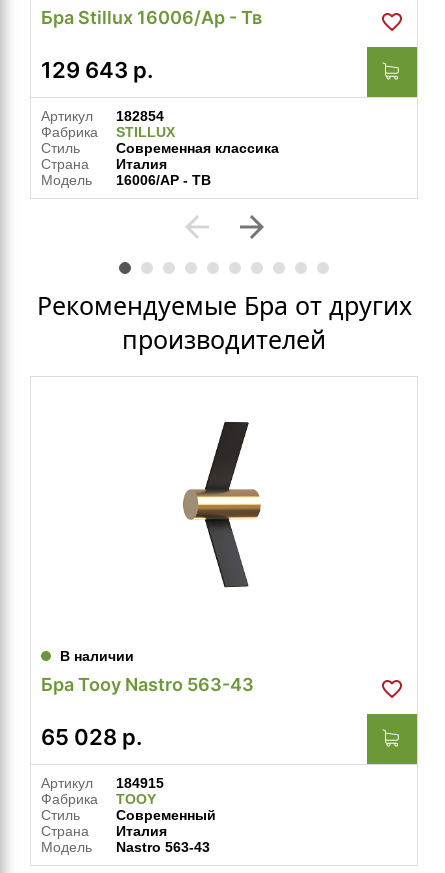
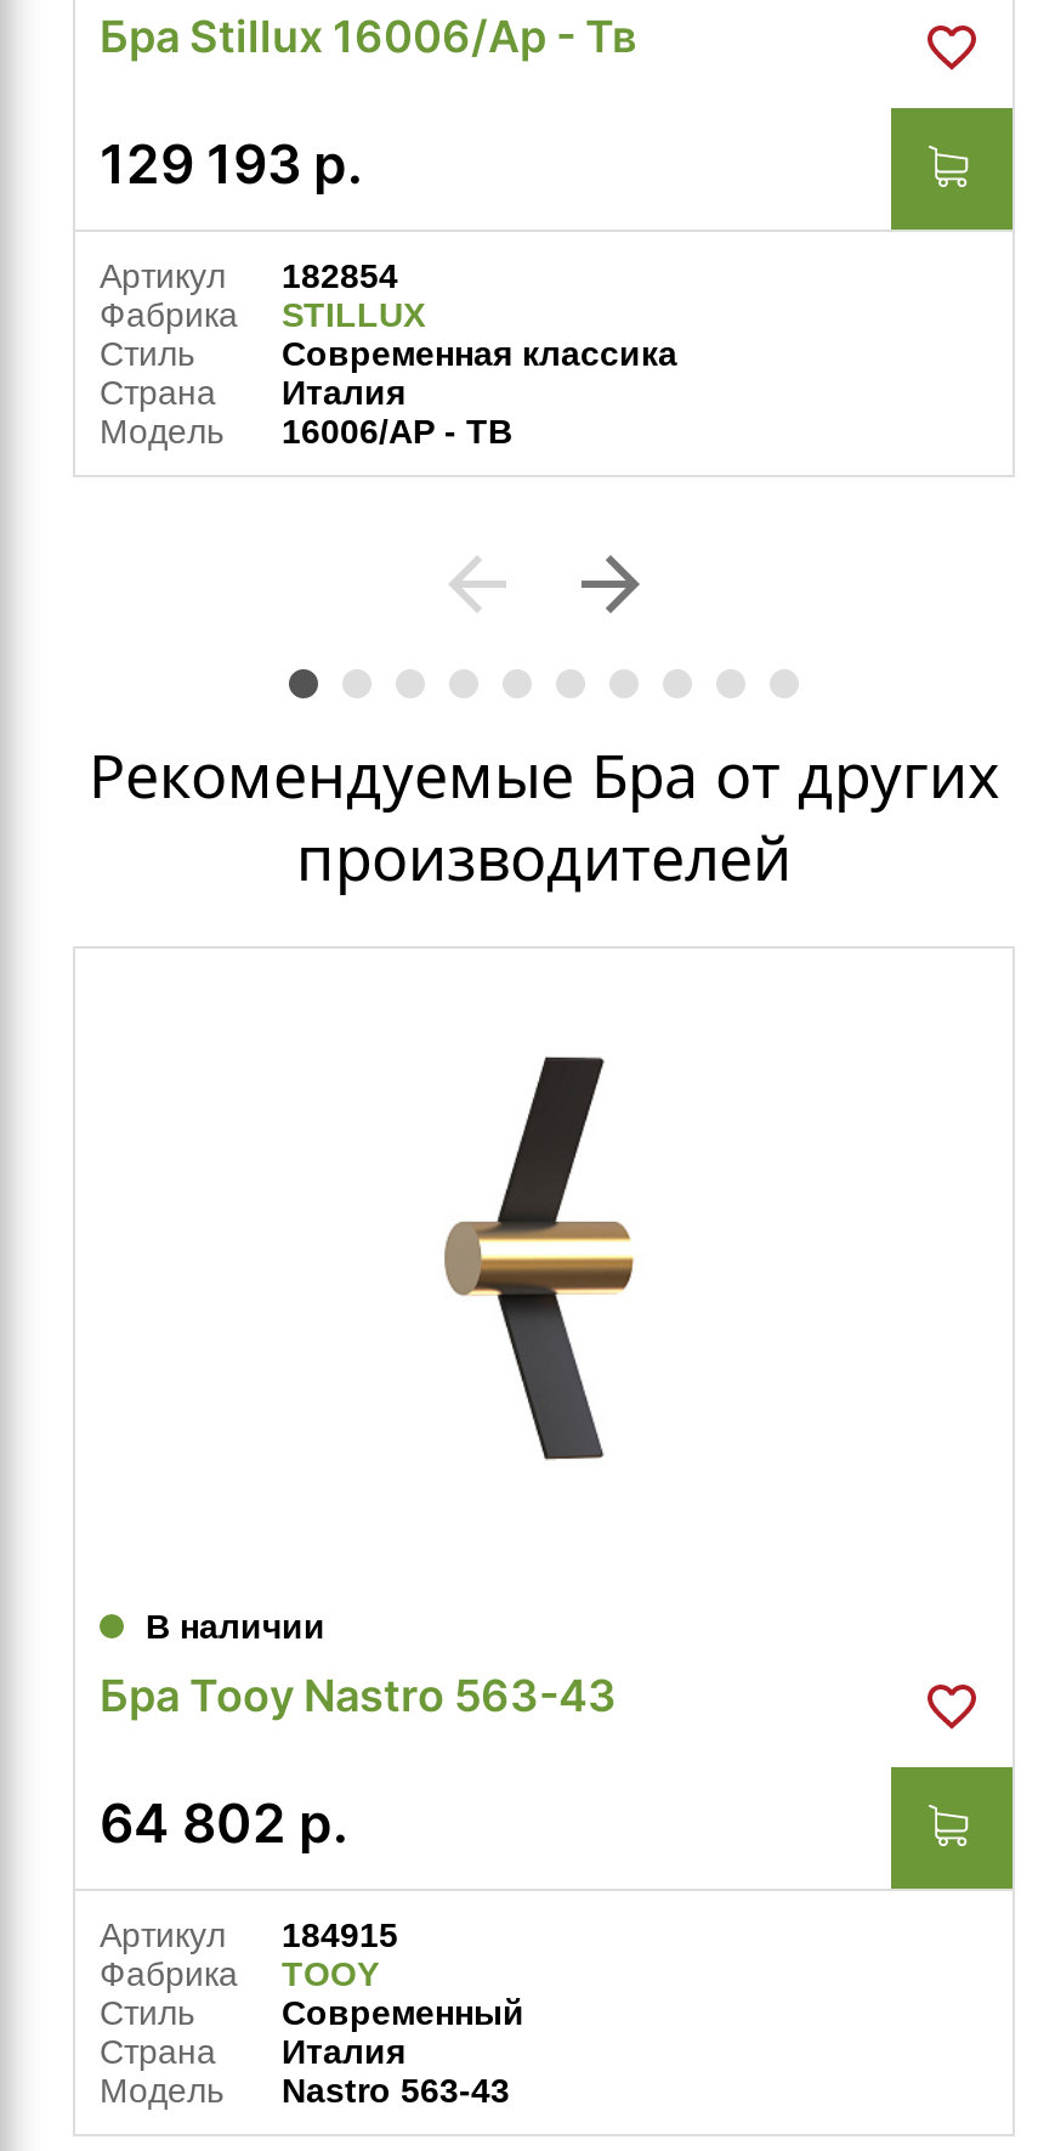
[41,57,153,83] 129 643 р. -> [100,132,362,196] 129 193 р.
[41,724,142,750] 65 028 р. -> [100,1791,347,1855] 64 802 р.

